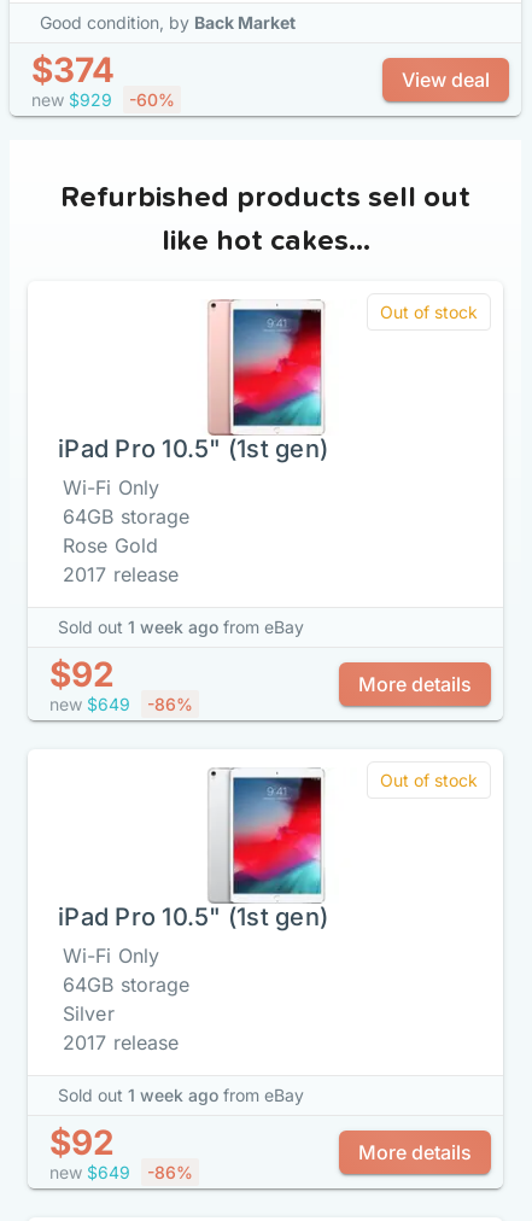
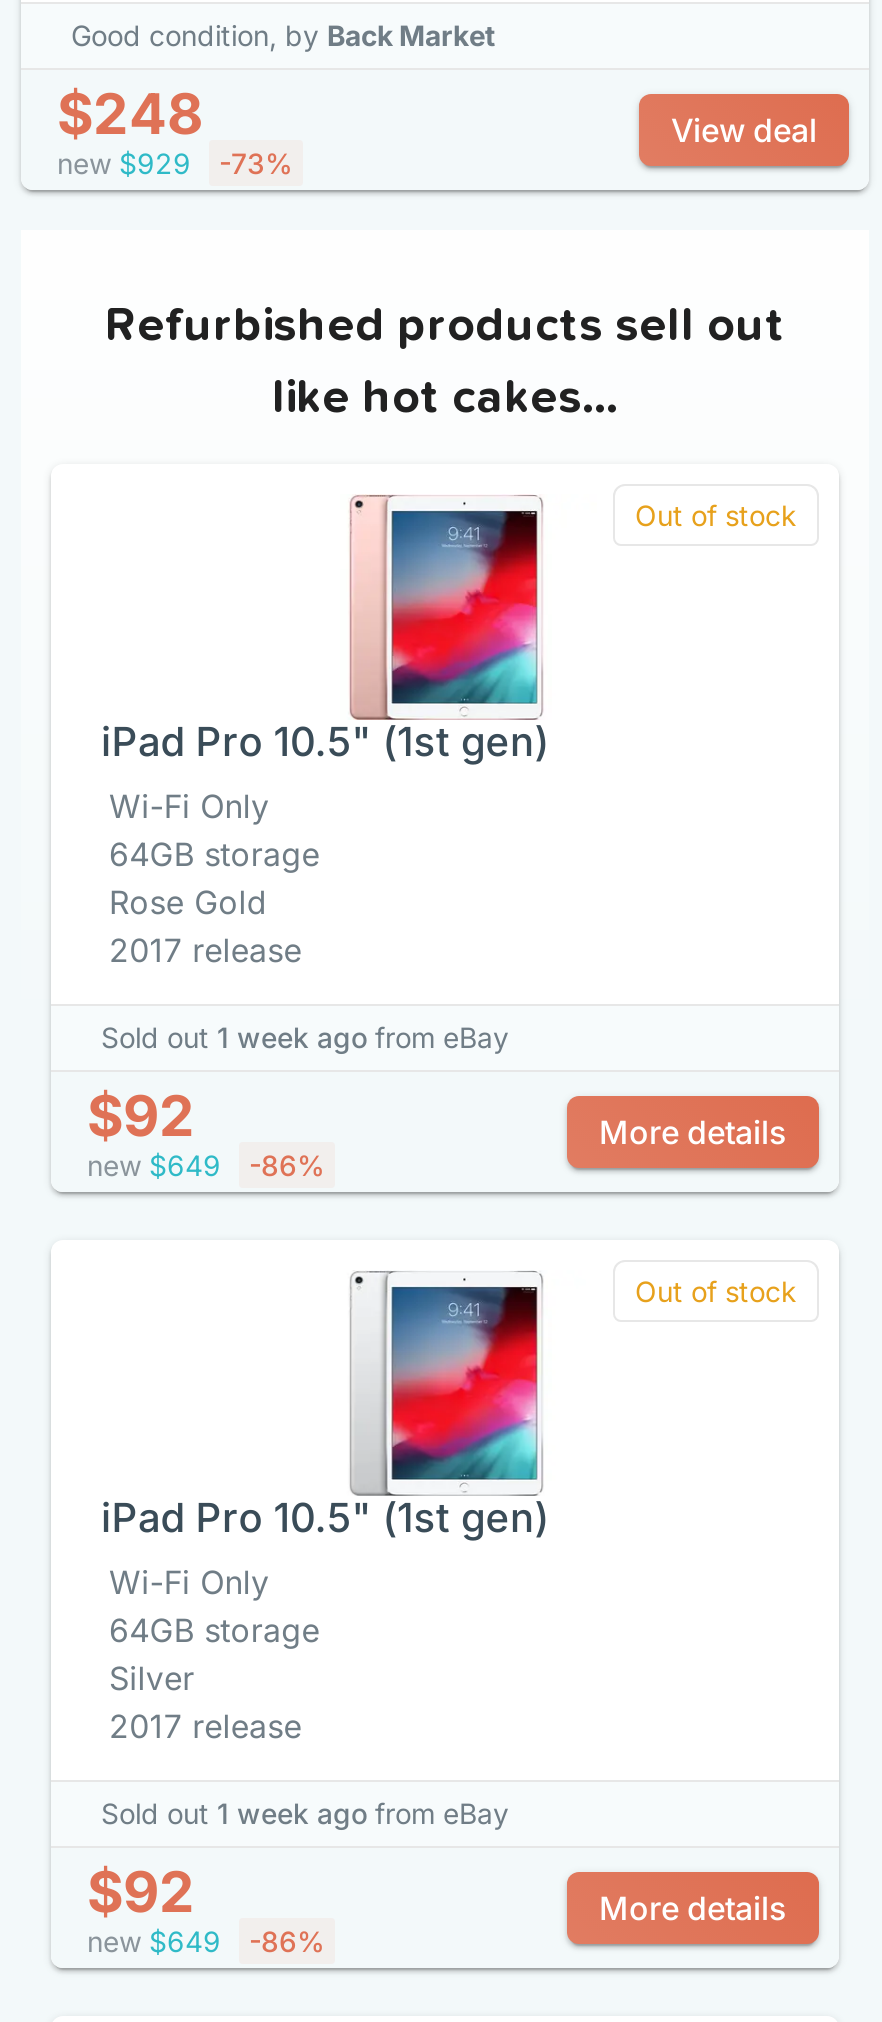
[31,49,115,90] $374 -> [57,80,203,148] $248
[31,89,175,110] new $929 -60% -> [57,146,293,180] new $929 -73%

